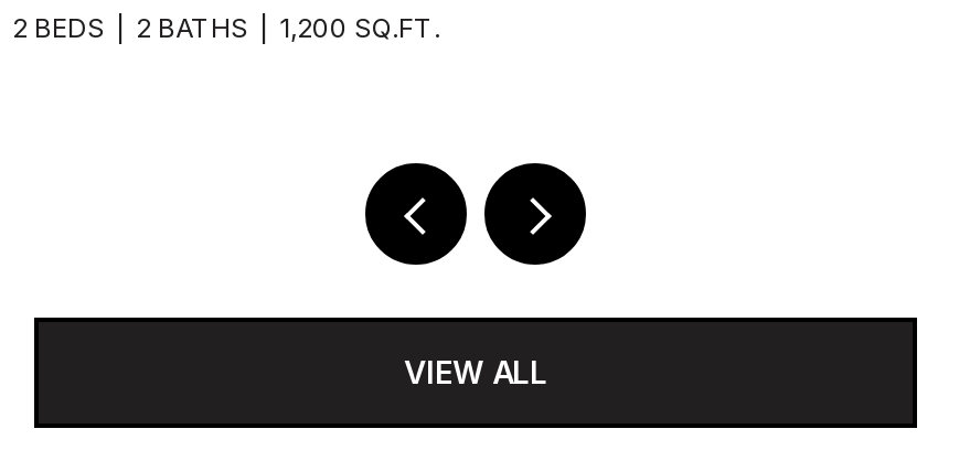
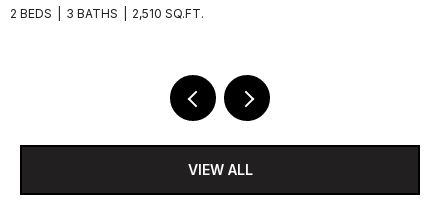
[136,10,440,43] 2 BATHS | 1,200 SQ.FT. -> [66,6,204,21] 3 BATHS | 2,510 SQ.FT.

